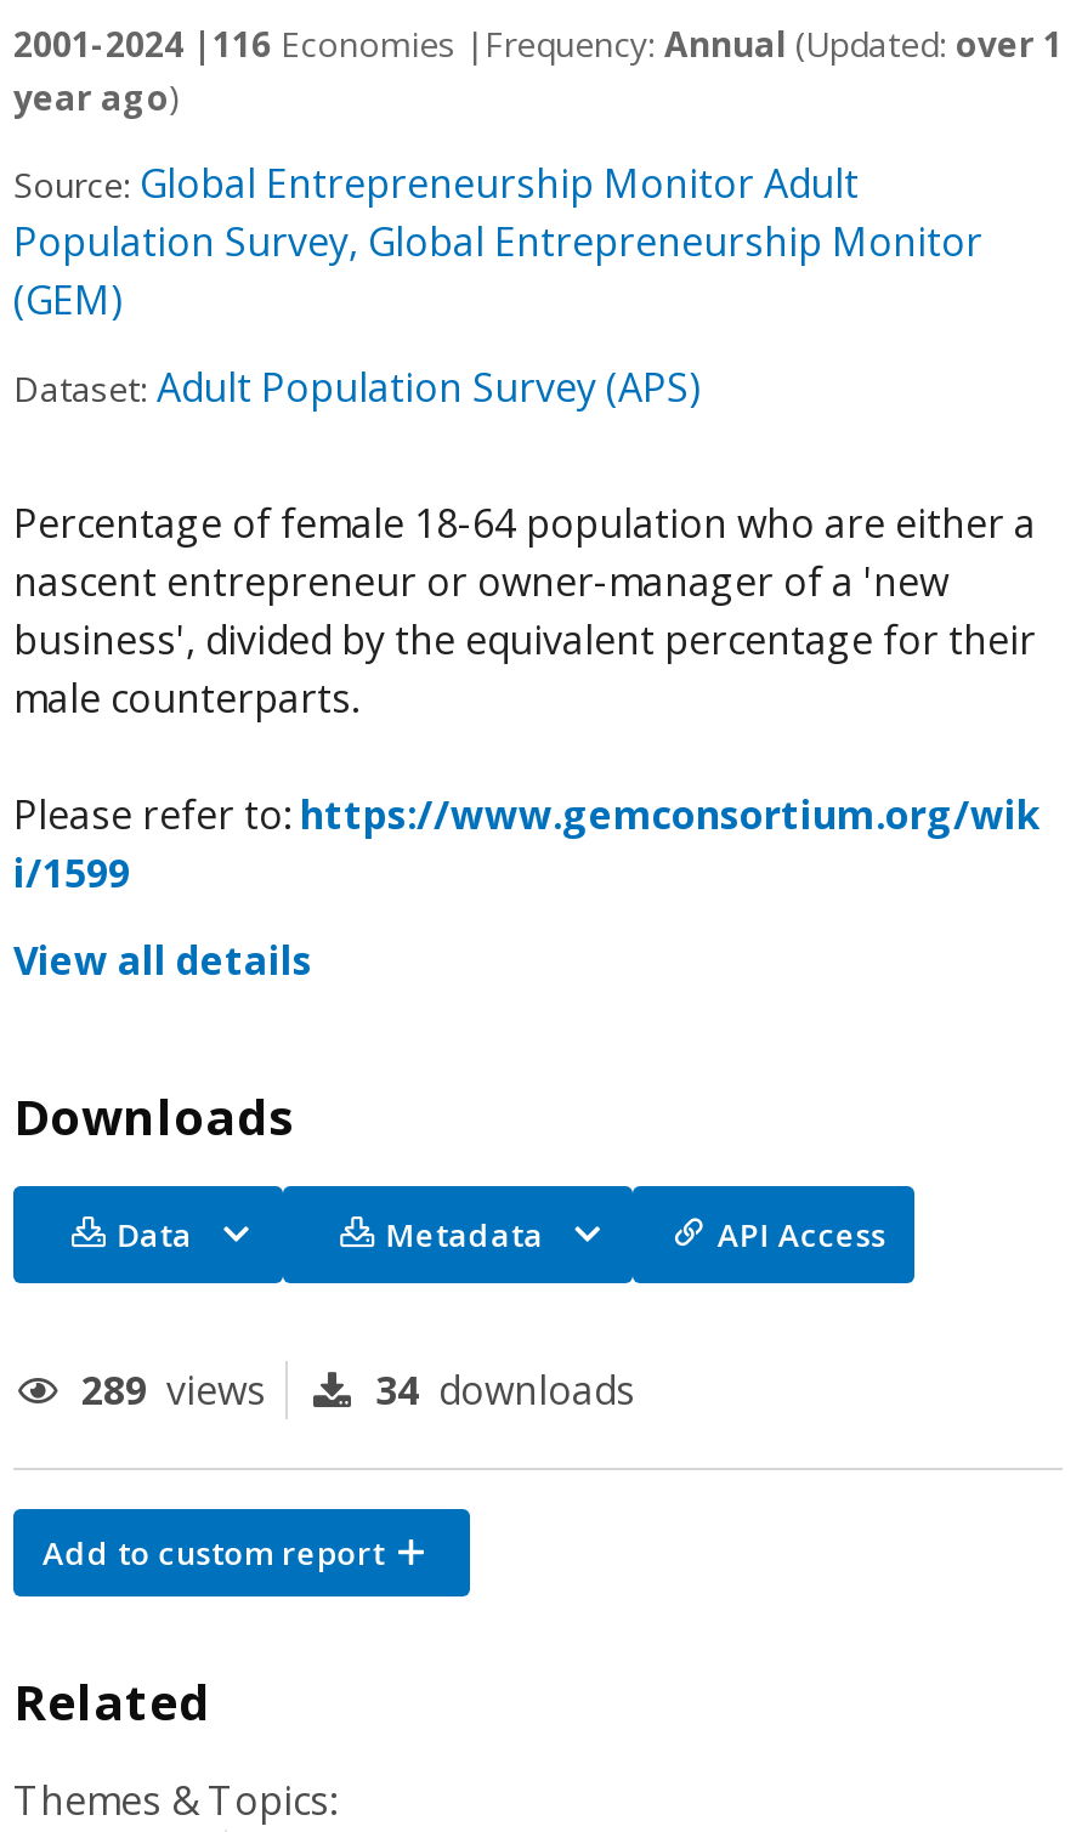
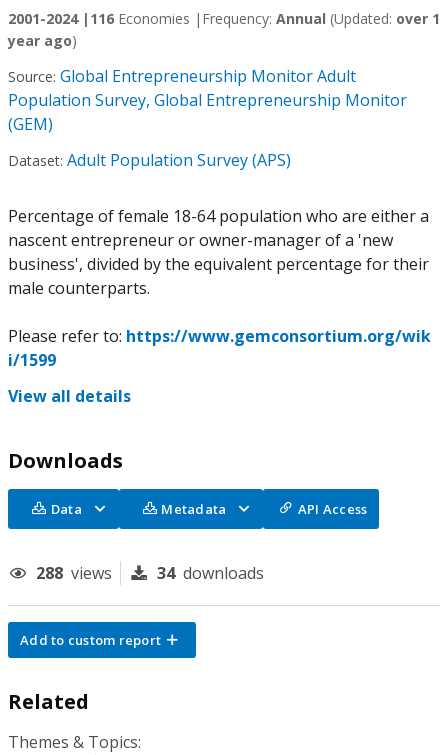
[81,1363,266,1417] 289 views -> [36,562,112,584] 288 views

